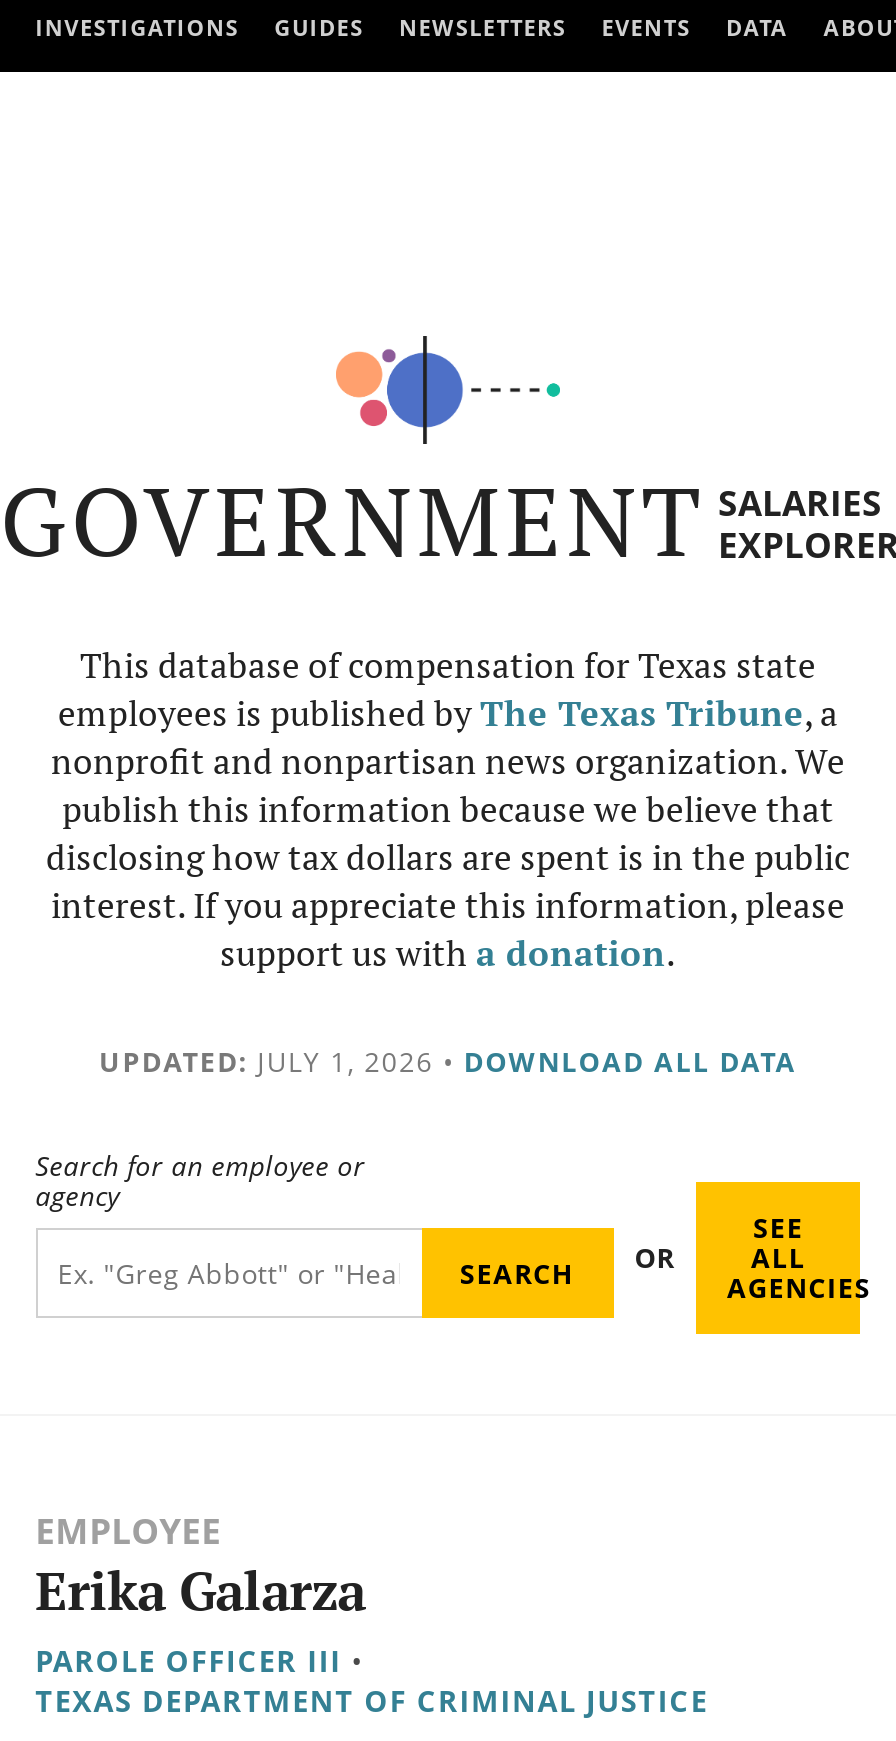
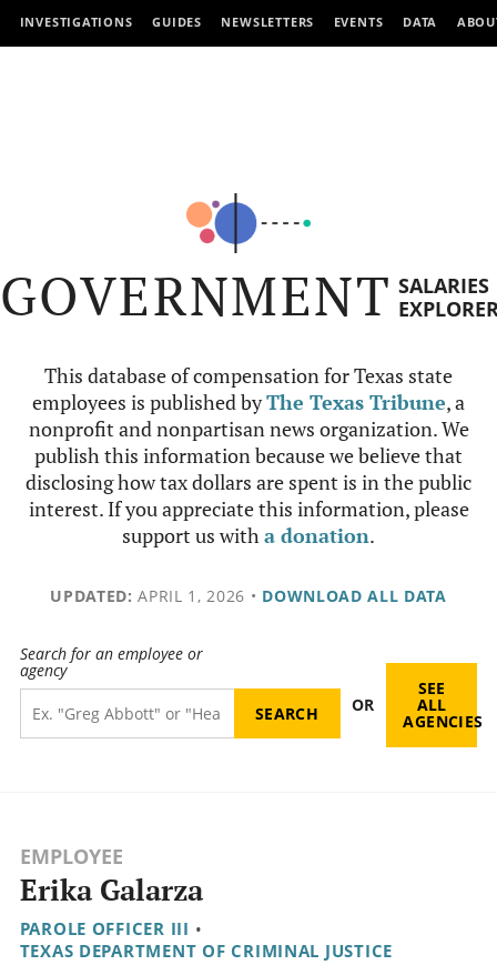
[99,1042,797,1080] UPDATED: JULY 1, 2026 • DOWNLOAD ALL DATA -> [50,585,447,606] UPDATED: APRIL 1, 2026 • DOWNLOAD ALL DATA

